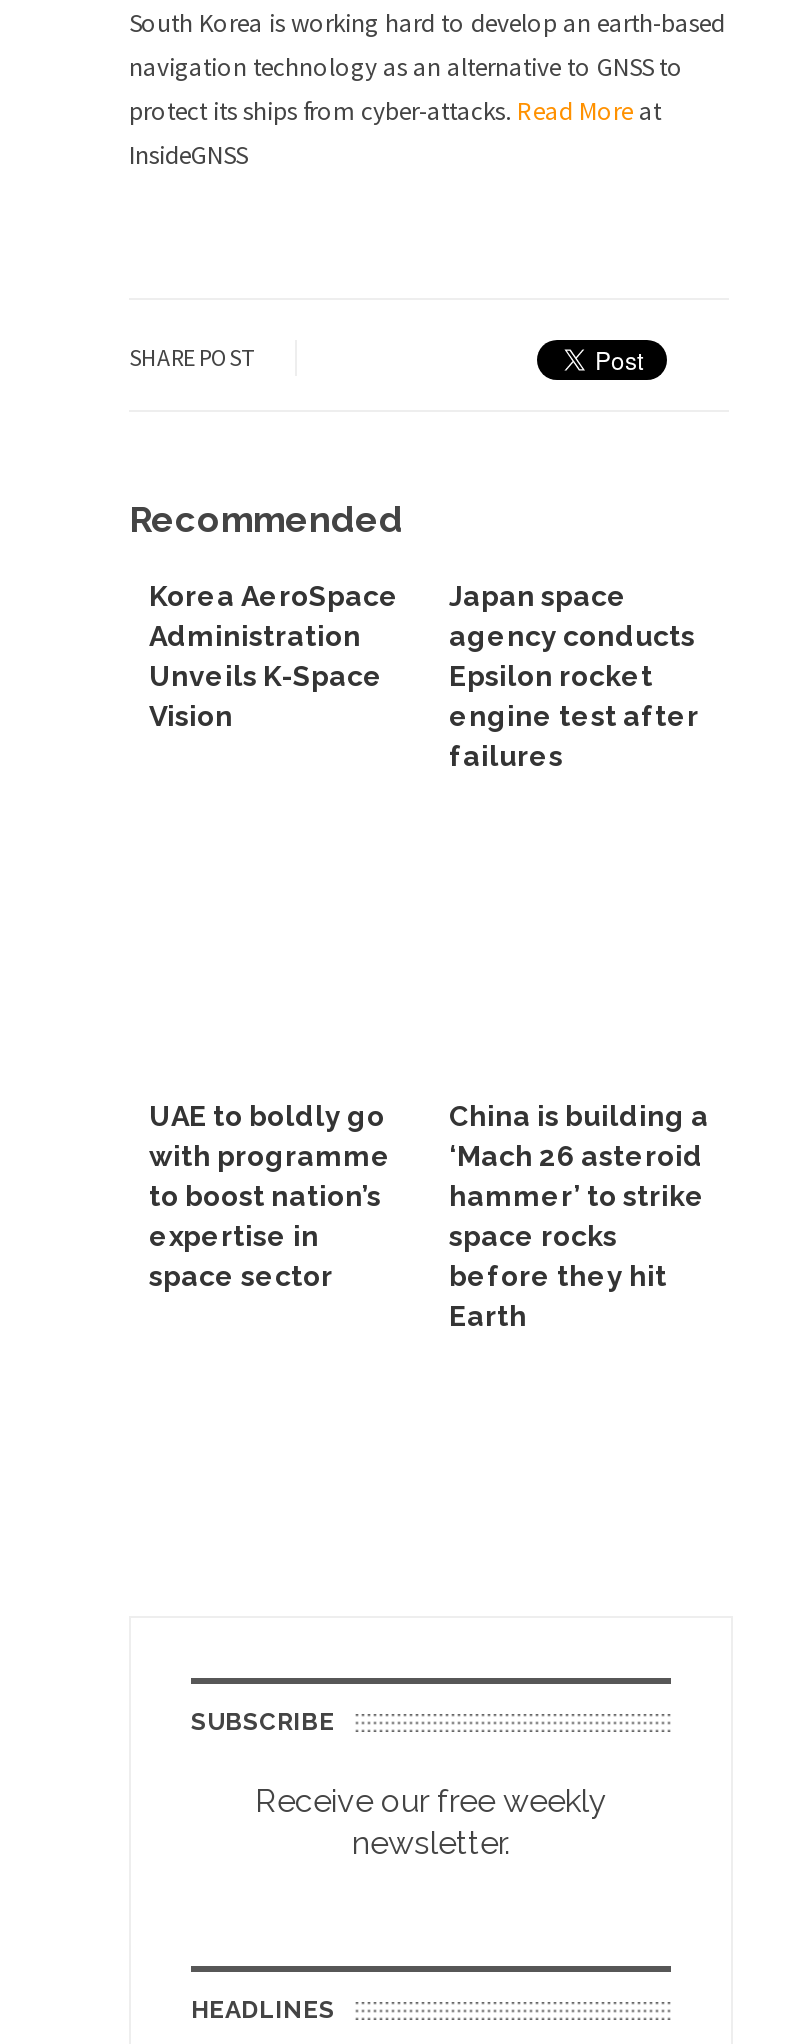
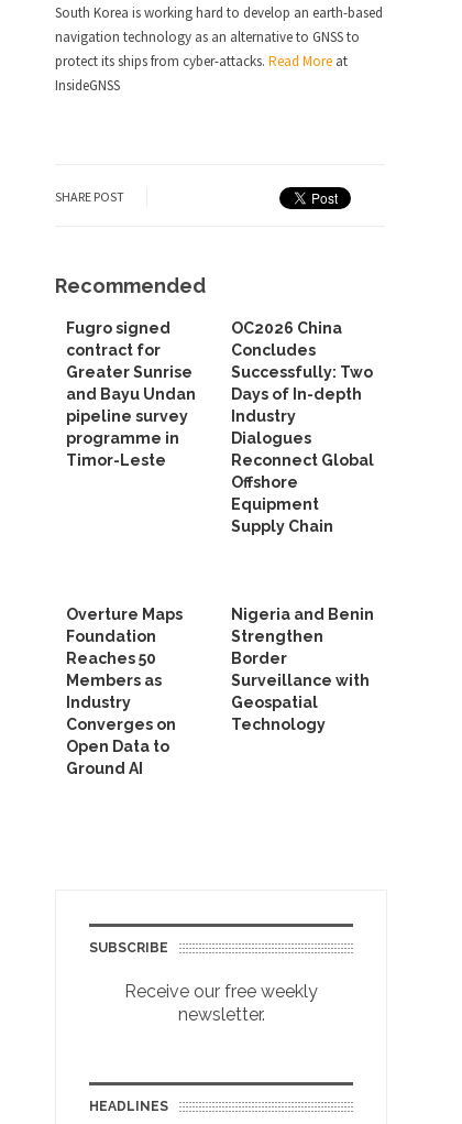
[149,580,399,732] Korea AeroSpace | Administration | Unveils K-Space | Vision -> [66,319,196,469] Fugro signed | contract for | Greater Sunrise | and Bayu Undan | pipeline survey | programme in | Timor-Leste
[449,580,699,772] Japan space | agency conducts | Epsilon rocket | engine test after | failures -> [231,319,374,535] OC2026 China | Concludes | Successfully: Two | Days of In-depth | Industry | Dialogues | Reconnect Global | Offshore | Equipment | Supply Chain
[149,1100,391,1292] UAE to boldly go | with programme | to boost nation’s | expertise in | space sector -> [66,605,183,777] Overture Maps | Foundation | Reaches 50 | Members as | Industry | Converges on | Open Data to | Ground AI
[449,1100,709,1332] China is building a | ‘Mach 26 asteroid | hammer’ to strike | space rocks | before they hit | Earth -> [231,605,374,733] Nigeria and Benin | Strengthen | Border | Surveillance with | Geospatial | Technology

